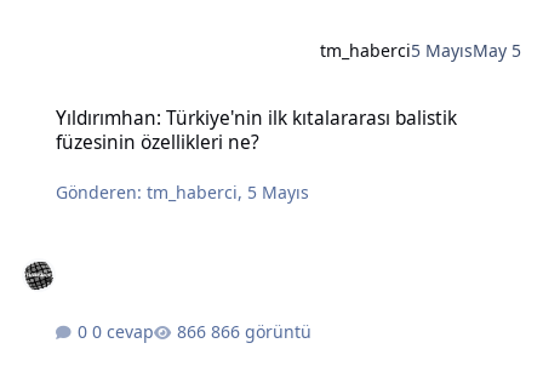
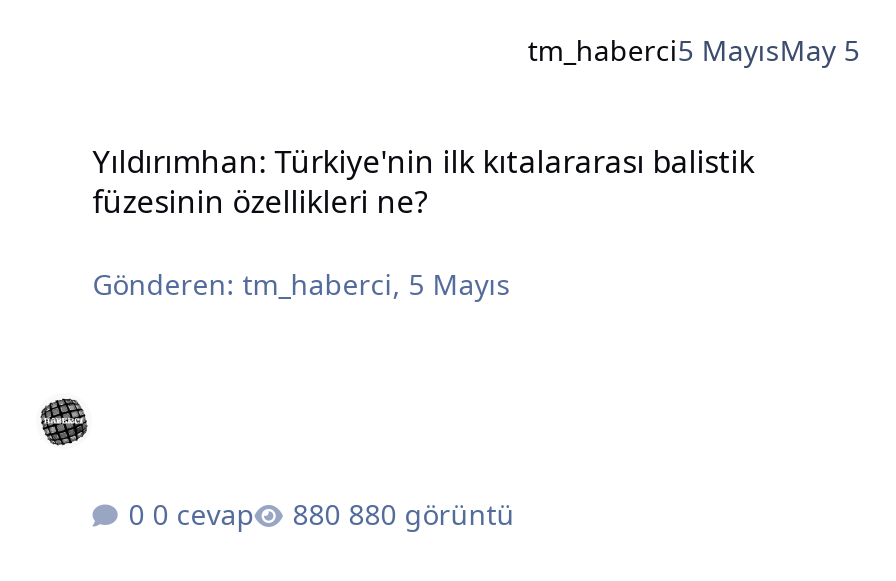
[211,319,312,342] 866 görüntü -> [348,494,514,532] 880 görüntü

